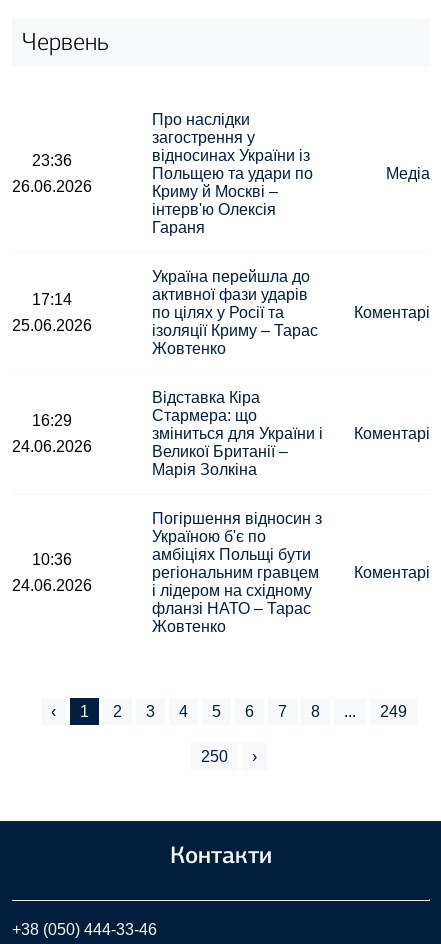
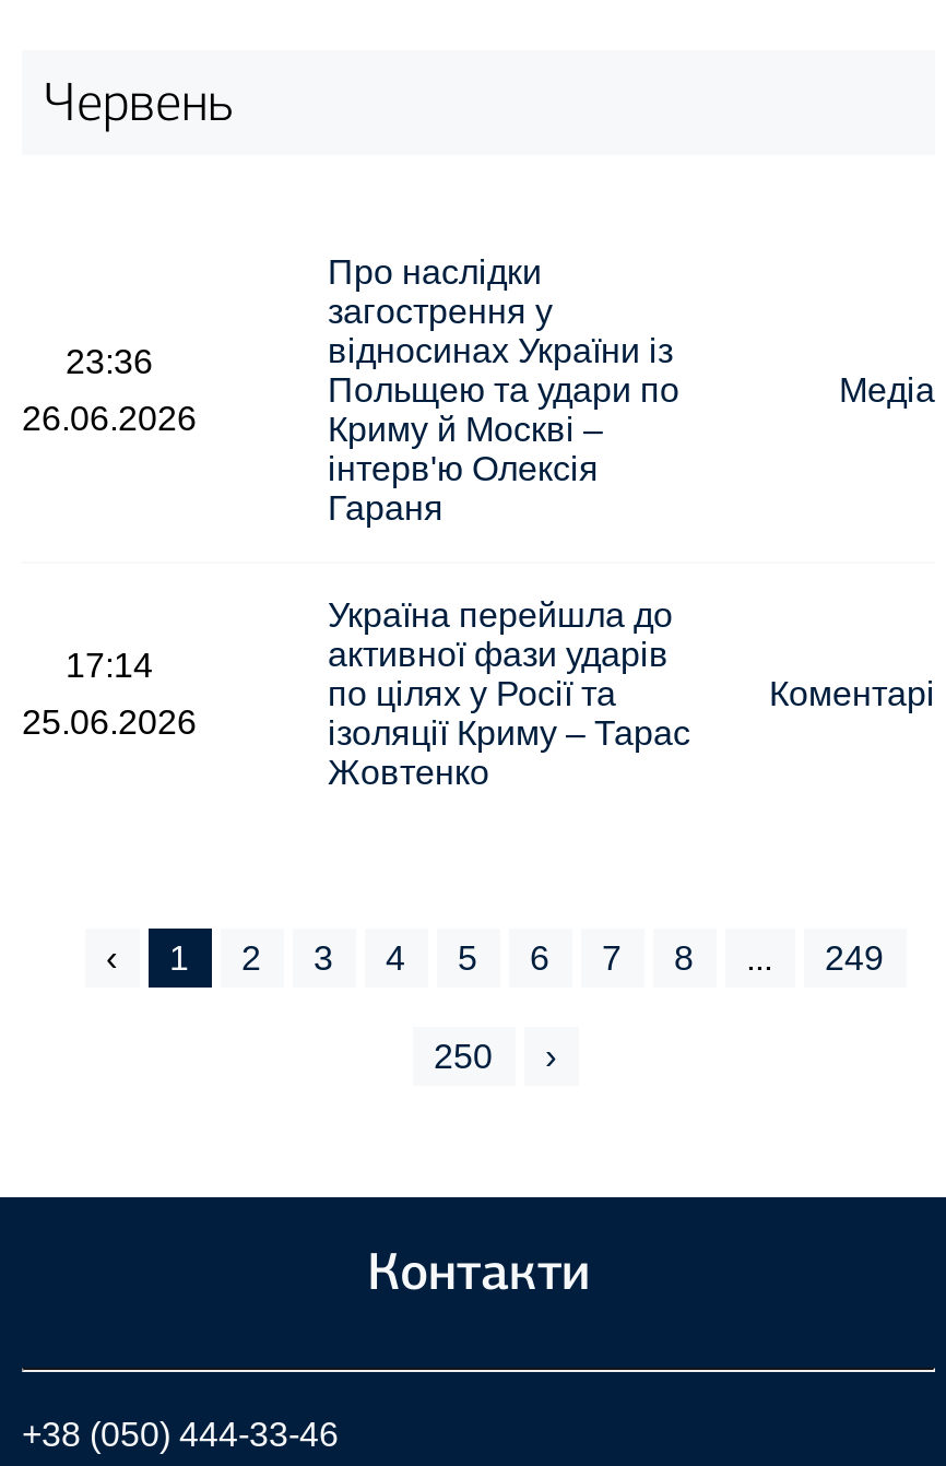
[152,389,323,478] Відставка Кіра | Стармера: що | зміниться для України і | Великої Британії – | Марія Золкіна -> none
[12,412,92,455] 16:29 | 24.06.2026 -> none
[354,425,430,442] Коментарі -> none
[152,510,322,635] Погіршення відносин з | Україною б'є по | амбіціях Польщі бути | регіональним гравцем | і лідером на східному | фланзі НАТО – Тарас | Жовтенко -> none
[12,551,92,594] 10:36 | 24.06.2026 -> none
[354,564,430,581] Коментарі -> none

